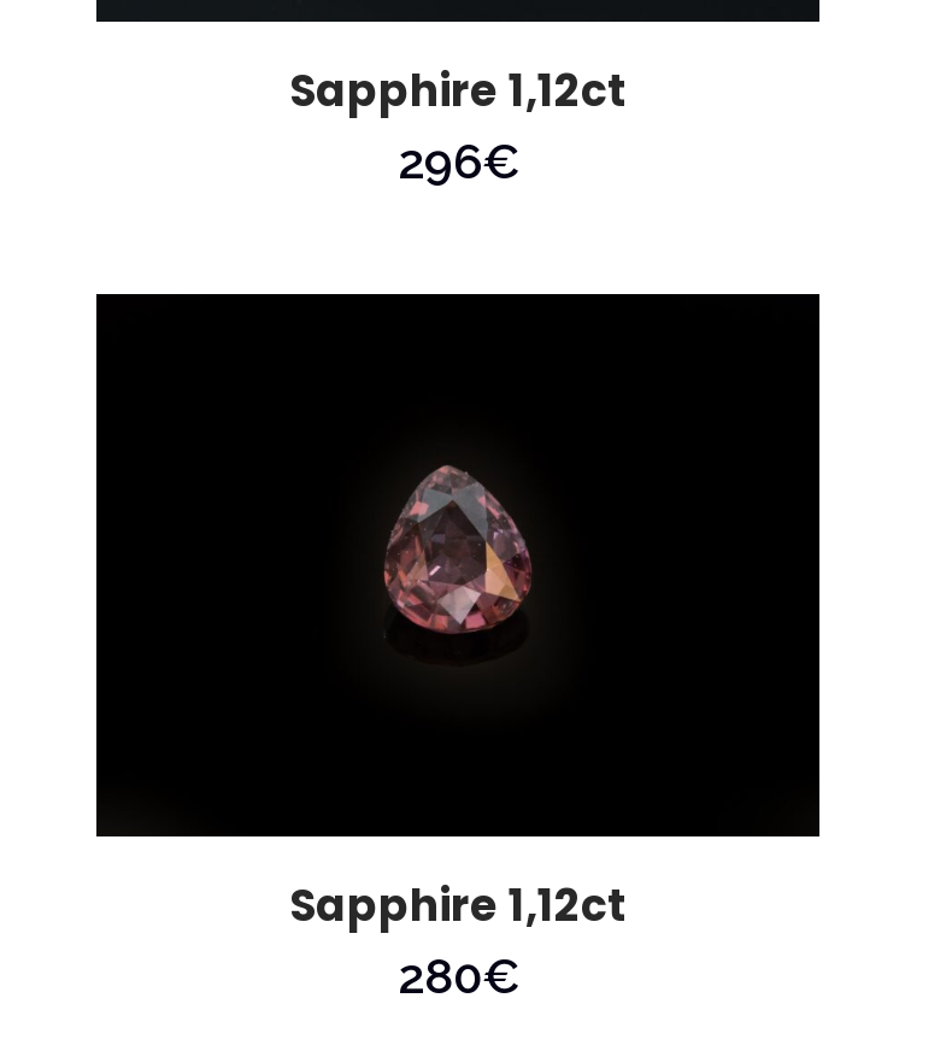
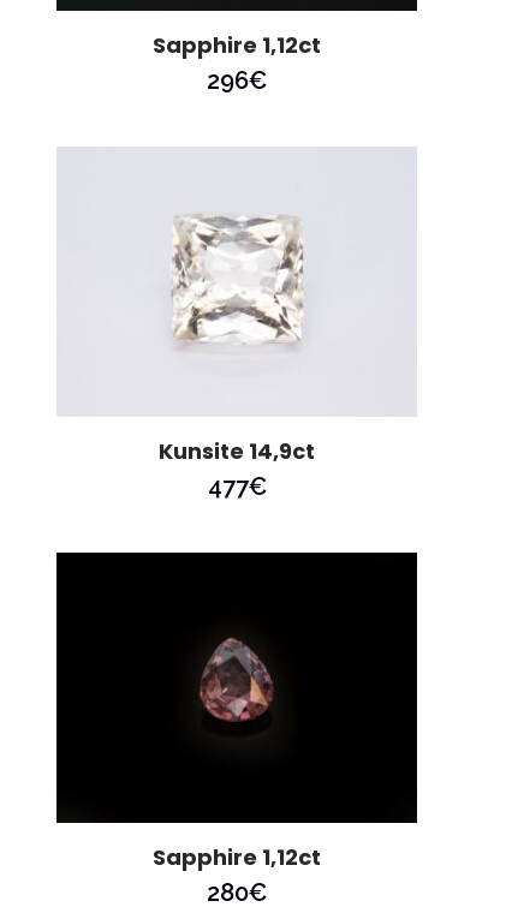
none -> [56,147,417,501] [image] | Kunsite 14,9ct | 477€

